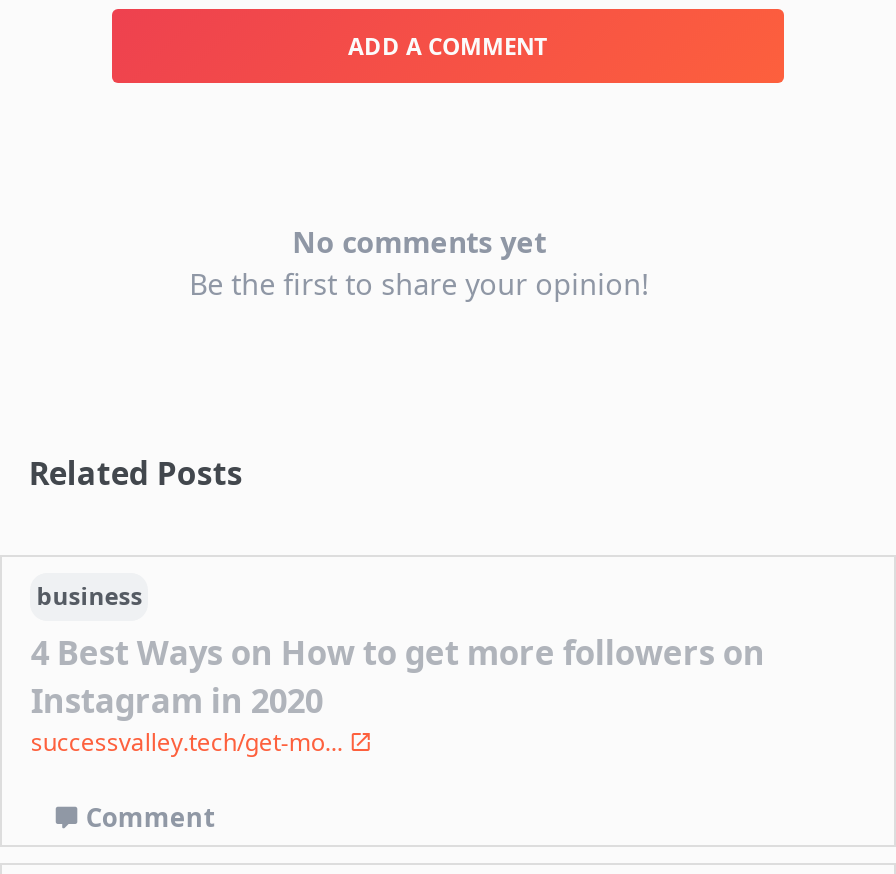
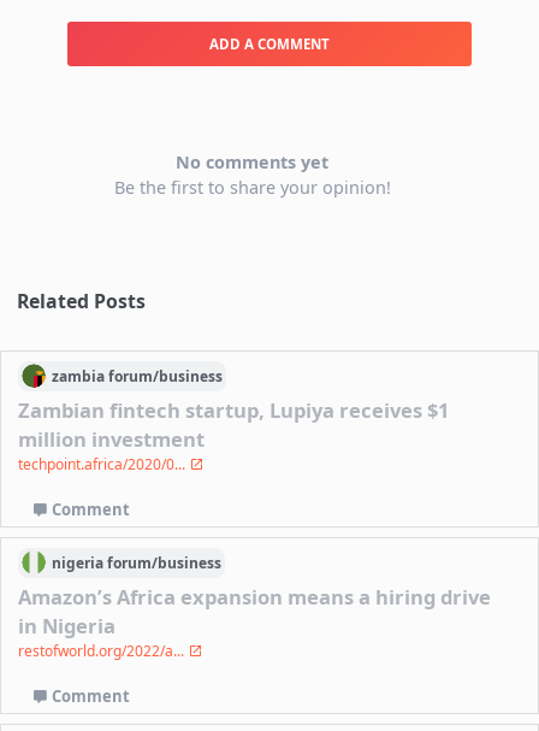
[31,579,765,760] business | 4 Best Ways on How to get more followers on | Instagram in 2020 | successvalley.tech/get-mo... -> [19,366,491,662] zambia forum/business | Zambian fintech startup, Lupiya receives $1 | million investment | techpoint.africa/2020/0... | Comment | nigeria forum/business | Amazon’s Africa expansion means a hiring drive | in Nigeria | restofworld.org/2022/a...

